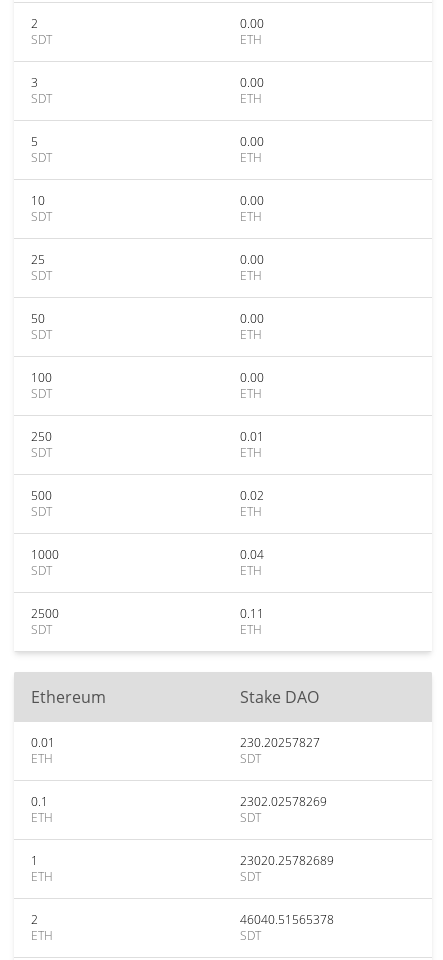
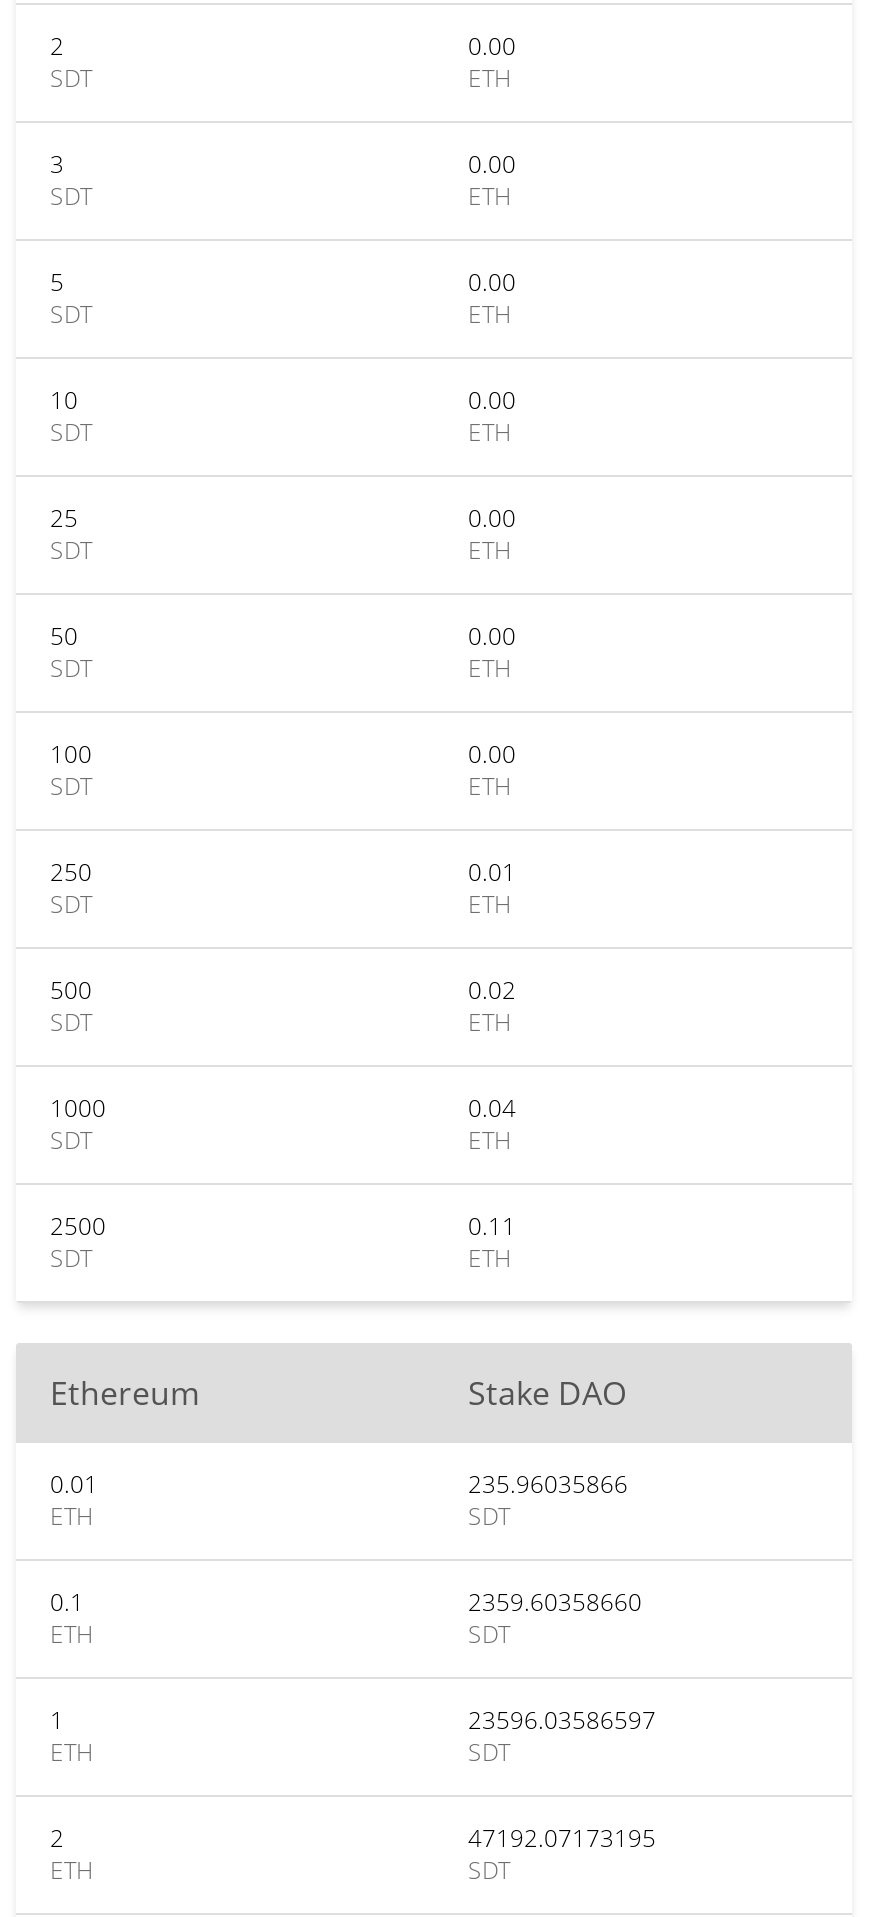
[240,734,320,751] 230.20257827 -> [468,1467,628,1501] 235.96035866
[240,793,327,810] 2302.02578269 -> [468,1585,642,1619] 2359.60358660
[240,852,334,869] 23020.25782689 -> [468,1703,656,1737] 23596.03586597
[240,911,334,928] 46040.51565378 -> [468,1821,656,1855] 47192.07173195

